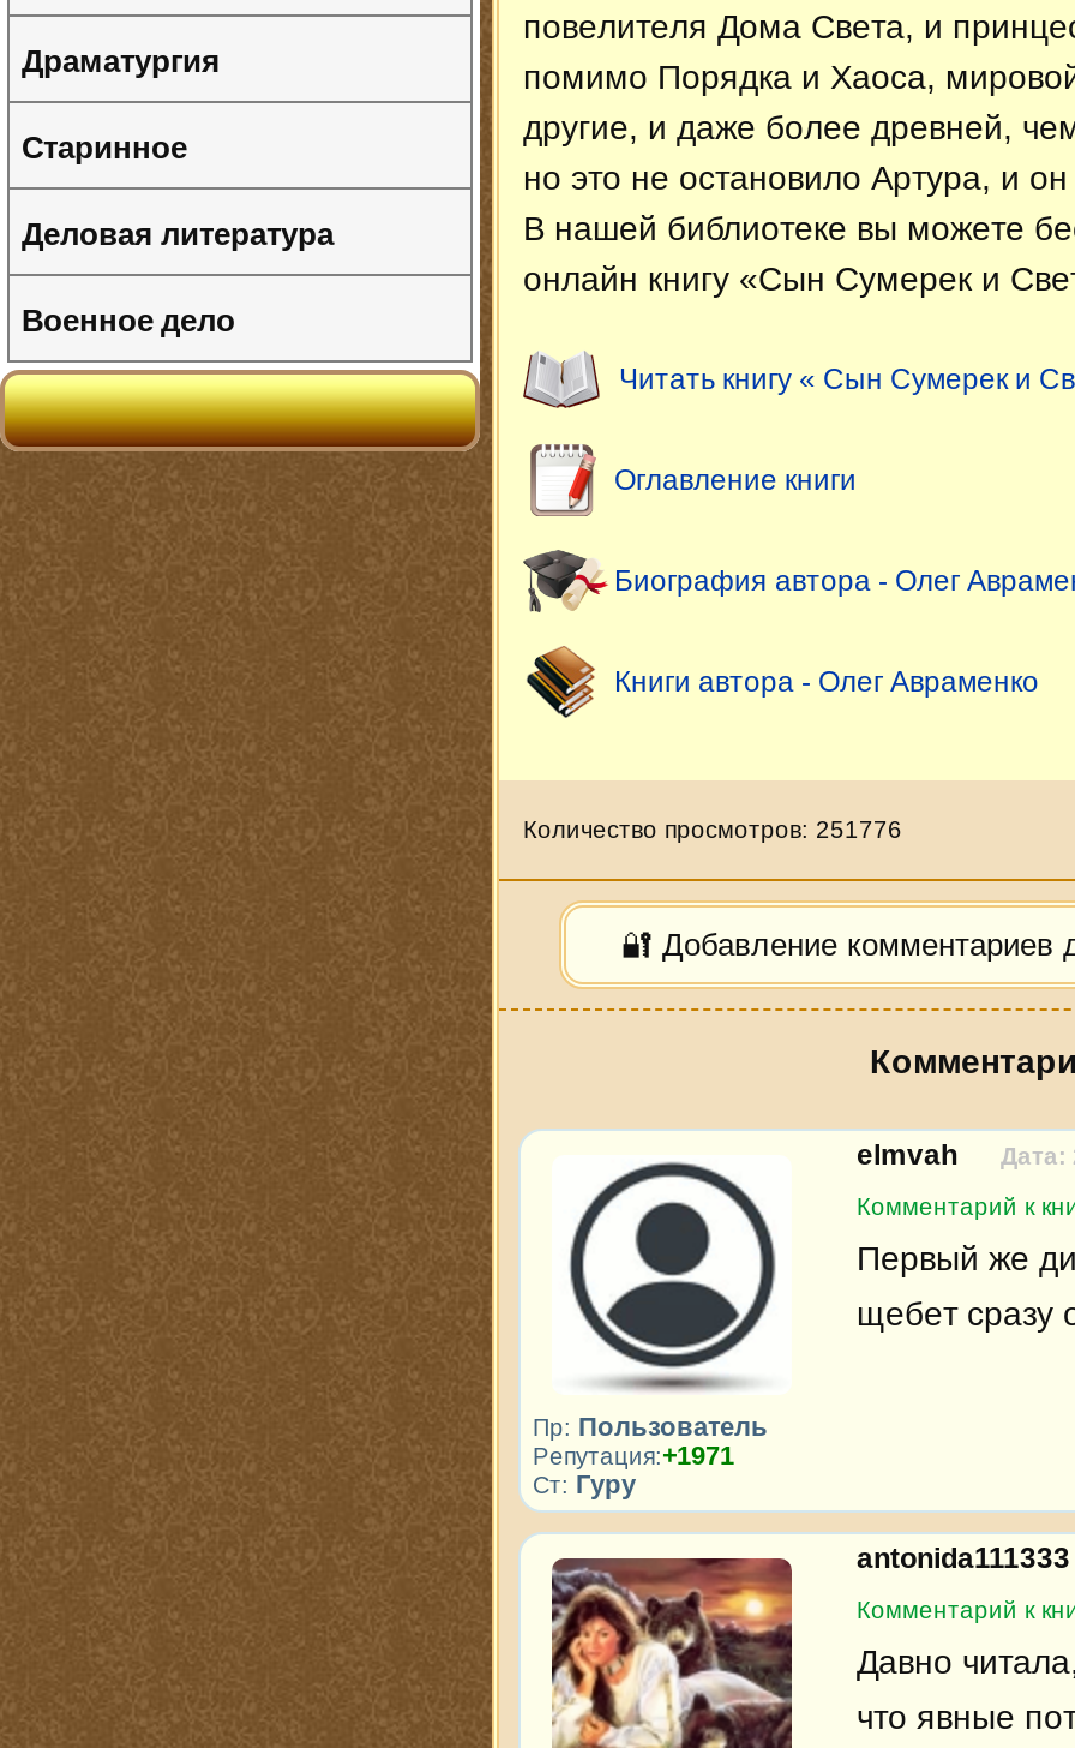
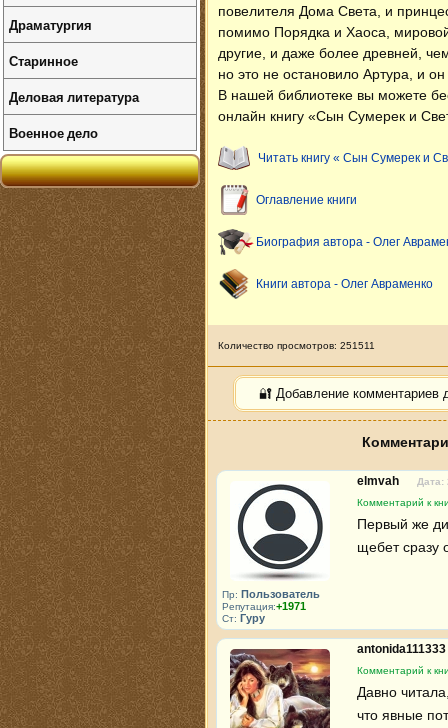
[523,816,902,842] Количество просмотров: 251776 -> [218,340,375,351] Количество просмотров: 251511

